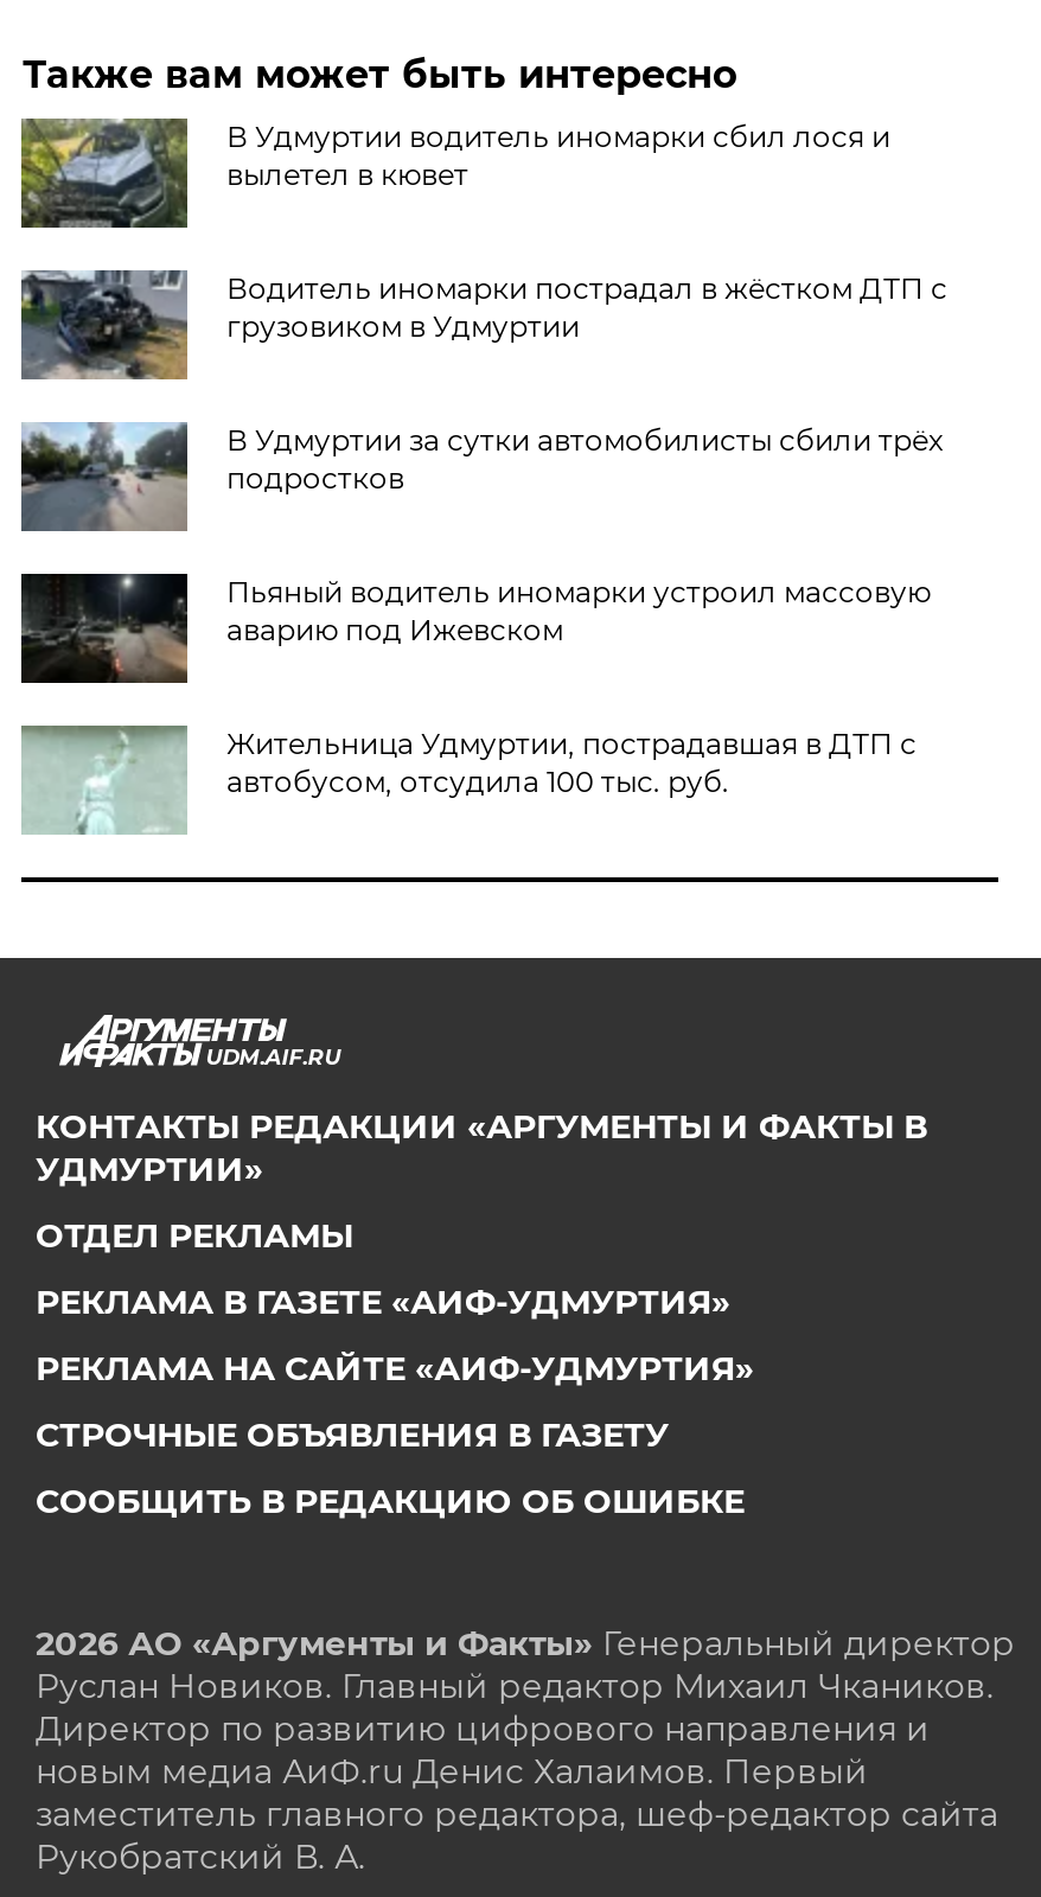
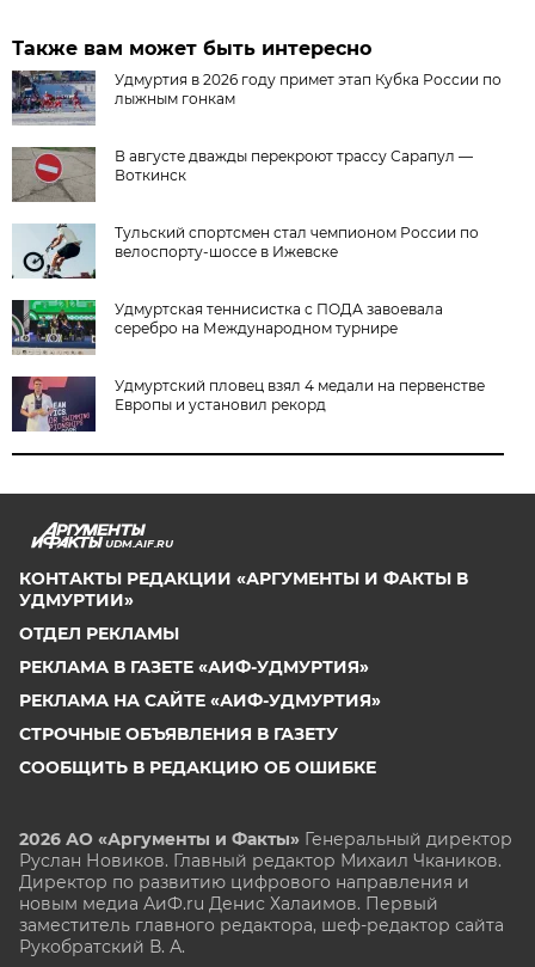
[19,116,890,228] [image] | В Удмуртии водитель иномарки сбил лося и | вылетел в кювет -> [11,69,502,124] [image] | Удмуртия в 2026 году примет этап Кубка России по | лыжным гонкам
[21,268,947,379] [image] | Водитель иномарки пострадал в жёстком ДТП с | грузовиком в Удмуртии -> [11,146,473,202] [image] | В августе дважды перекроют трассу Сарапул — | Воткинск
[19,422,942,534] [image] | В Удмуртии за сутки автомобилисты сбили трёх | подростков -> [12,222,479,280] [image] | Тульский спортсмен стал чемпионом России по | велоспорту-шоссе в Ижевске
[19,571,930,685] [image] | Пьяный водитель иномарки устроил массовую | аварию под Ижевском -> [11,299,444,355] [image] | Удмуртская теннисистка с ПОДА завоевала | серебро на Международном турнире
[21,723,916,835] [image] | Жительница Удмуртии, пострадавшая в ДТП с | автобусом, отсудила 100 тыс. руб. -> [11,375,485,433] [image] | Удмуртский пловец взял 4 медали на первенстве | Европы и установил рекорд

